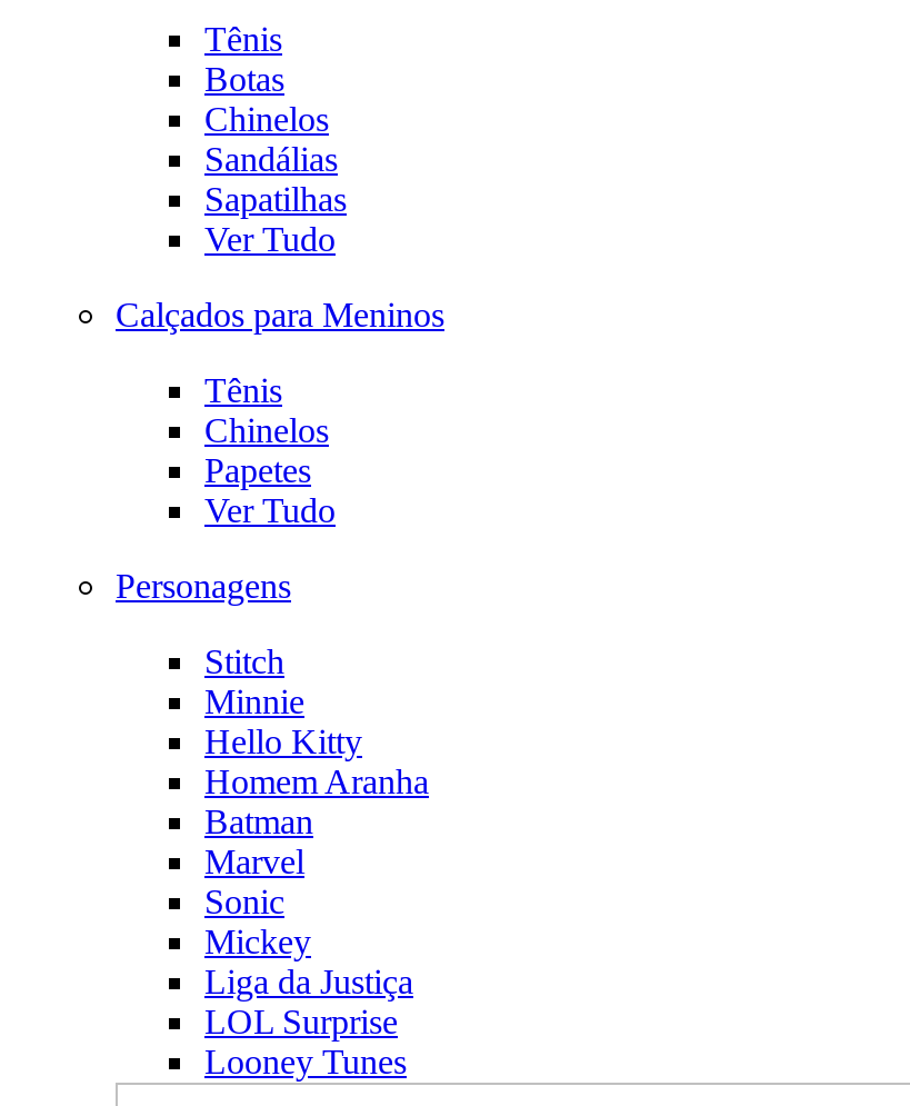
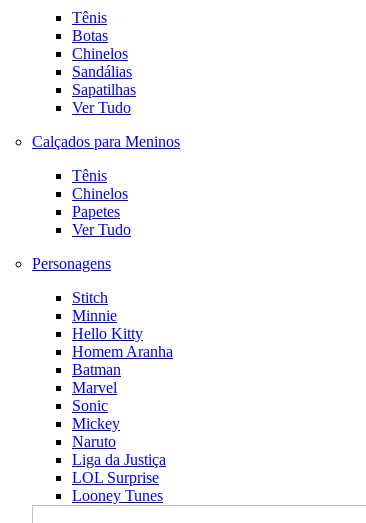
none -> [72,433,116,450] Naruto

